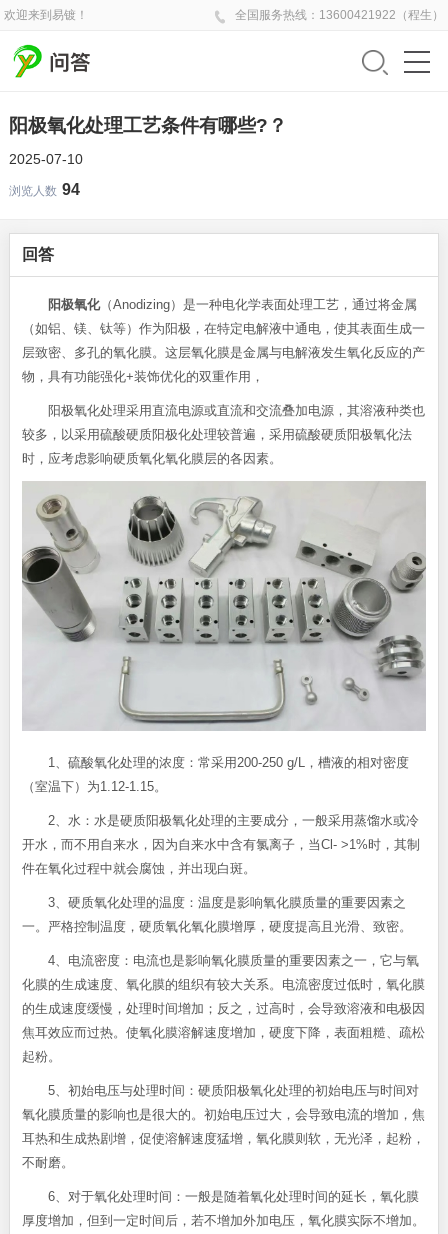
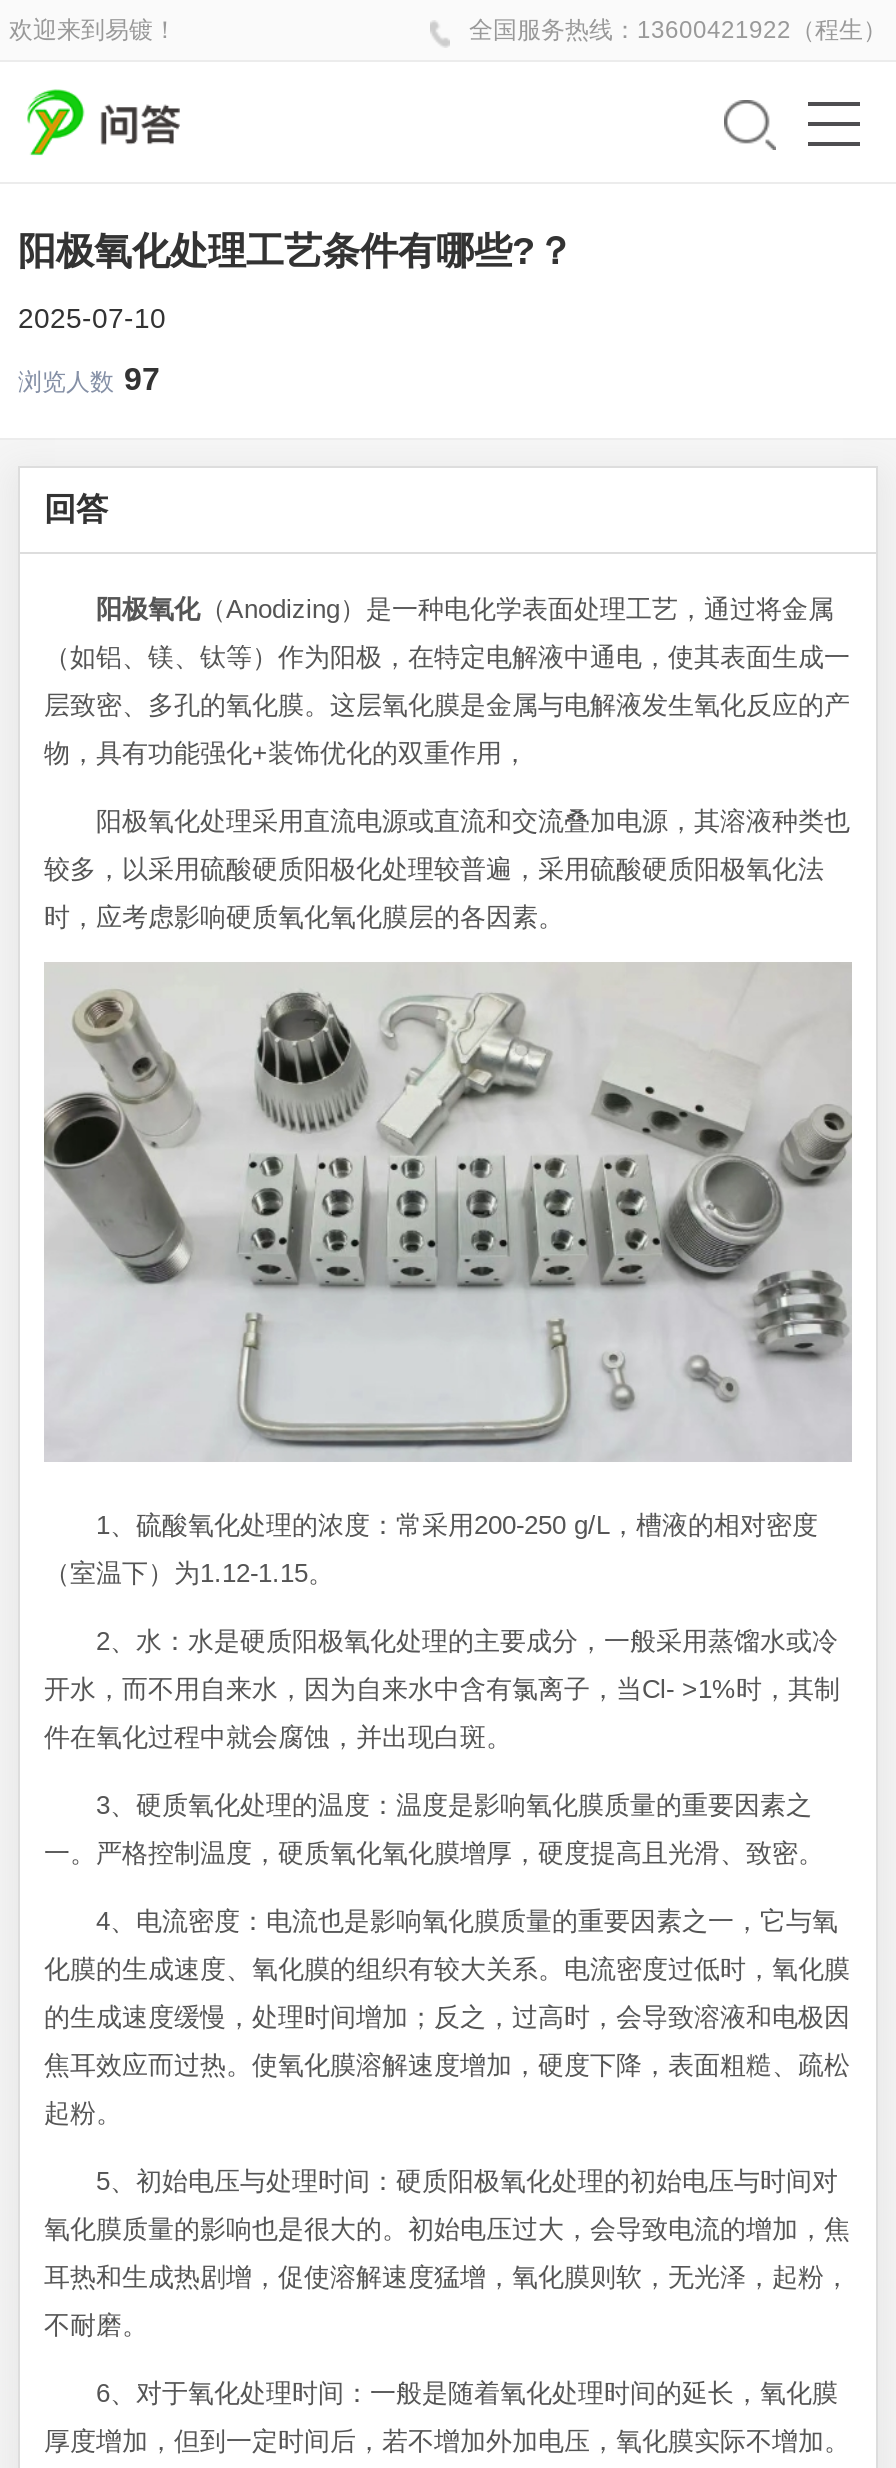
[9,181,80,198] 浏览人数 94 -> [18,362,160,396] 浏览人数 97

